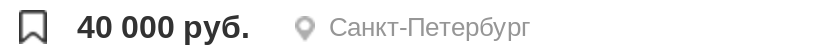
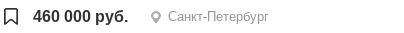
[77,9,249,43] 40 000 руб. -> [33,8,128,25] 460 000 руб.

